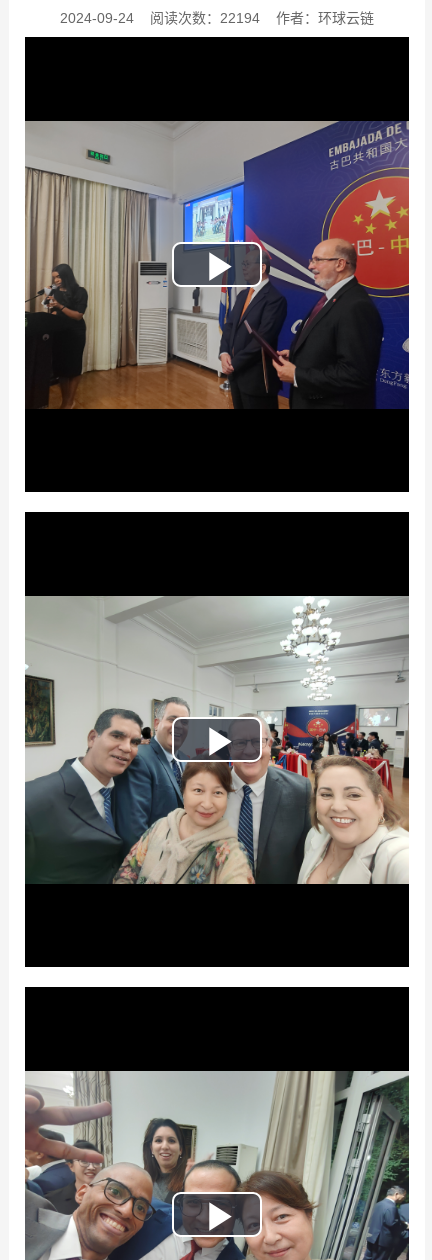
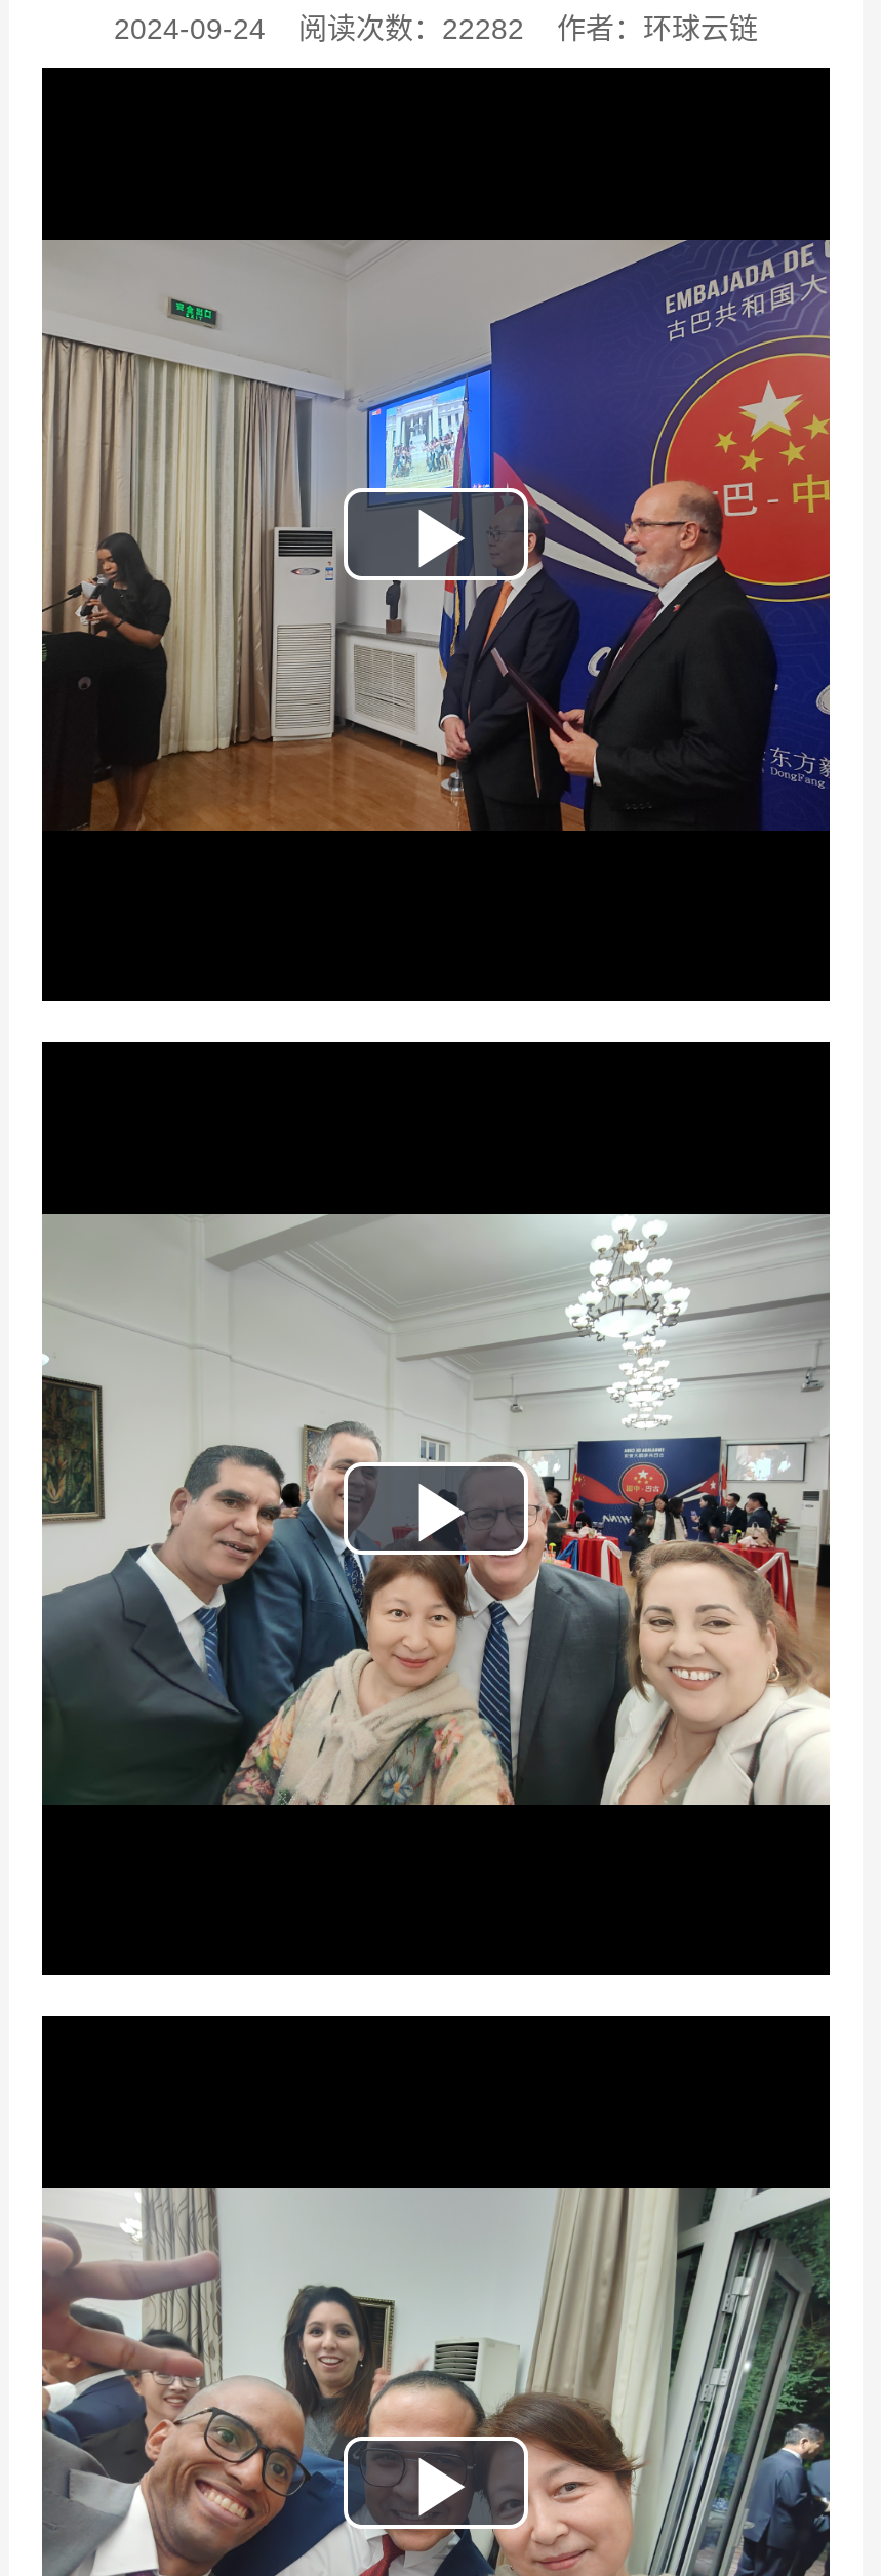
[60,10,374,26] 2024-09-24 阅读次数：22194 作者：环球云链 -> [114,12,758,45] 2024-09-24 阅读次数：22282 作者：环球云链

